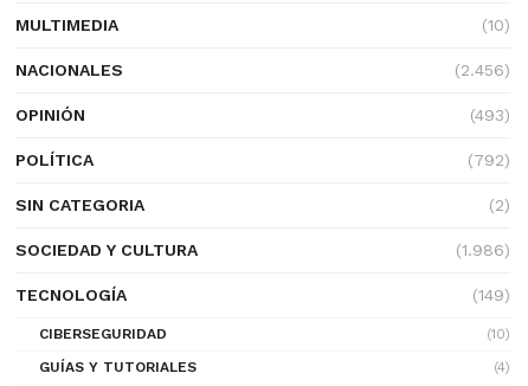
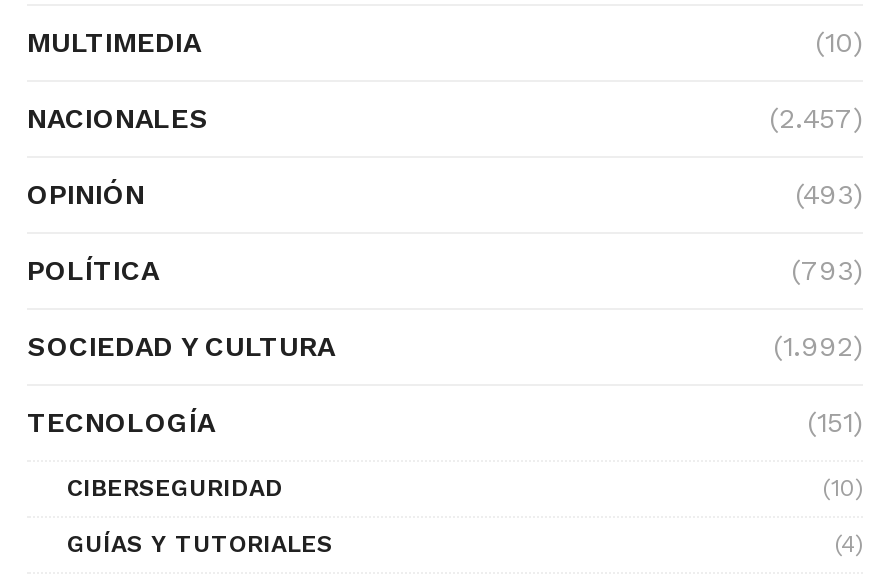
[455,60,510,79] (2.456) -> [769,101,863,133] (2.457)
[15,150,510,214] (792) | SIN CATEGORIA | (2) -> [791,253,863,285] (793)
[456,240,510,259] (1.986) -> [773,329,863,361] (1.992)
[472,285,510,304] (149) -> [807,405,863,437] (151)

